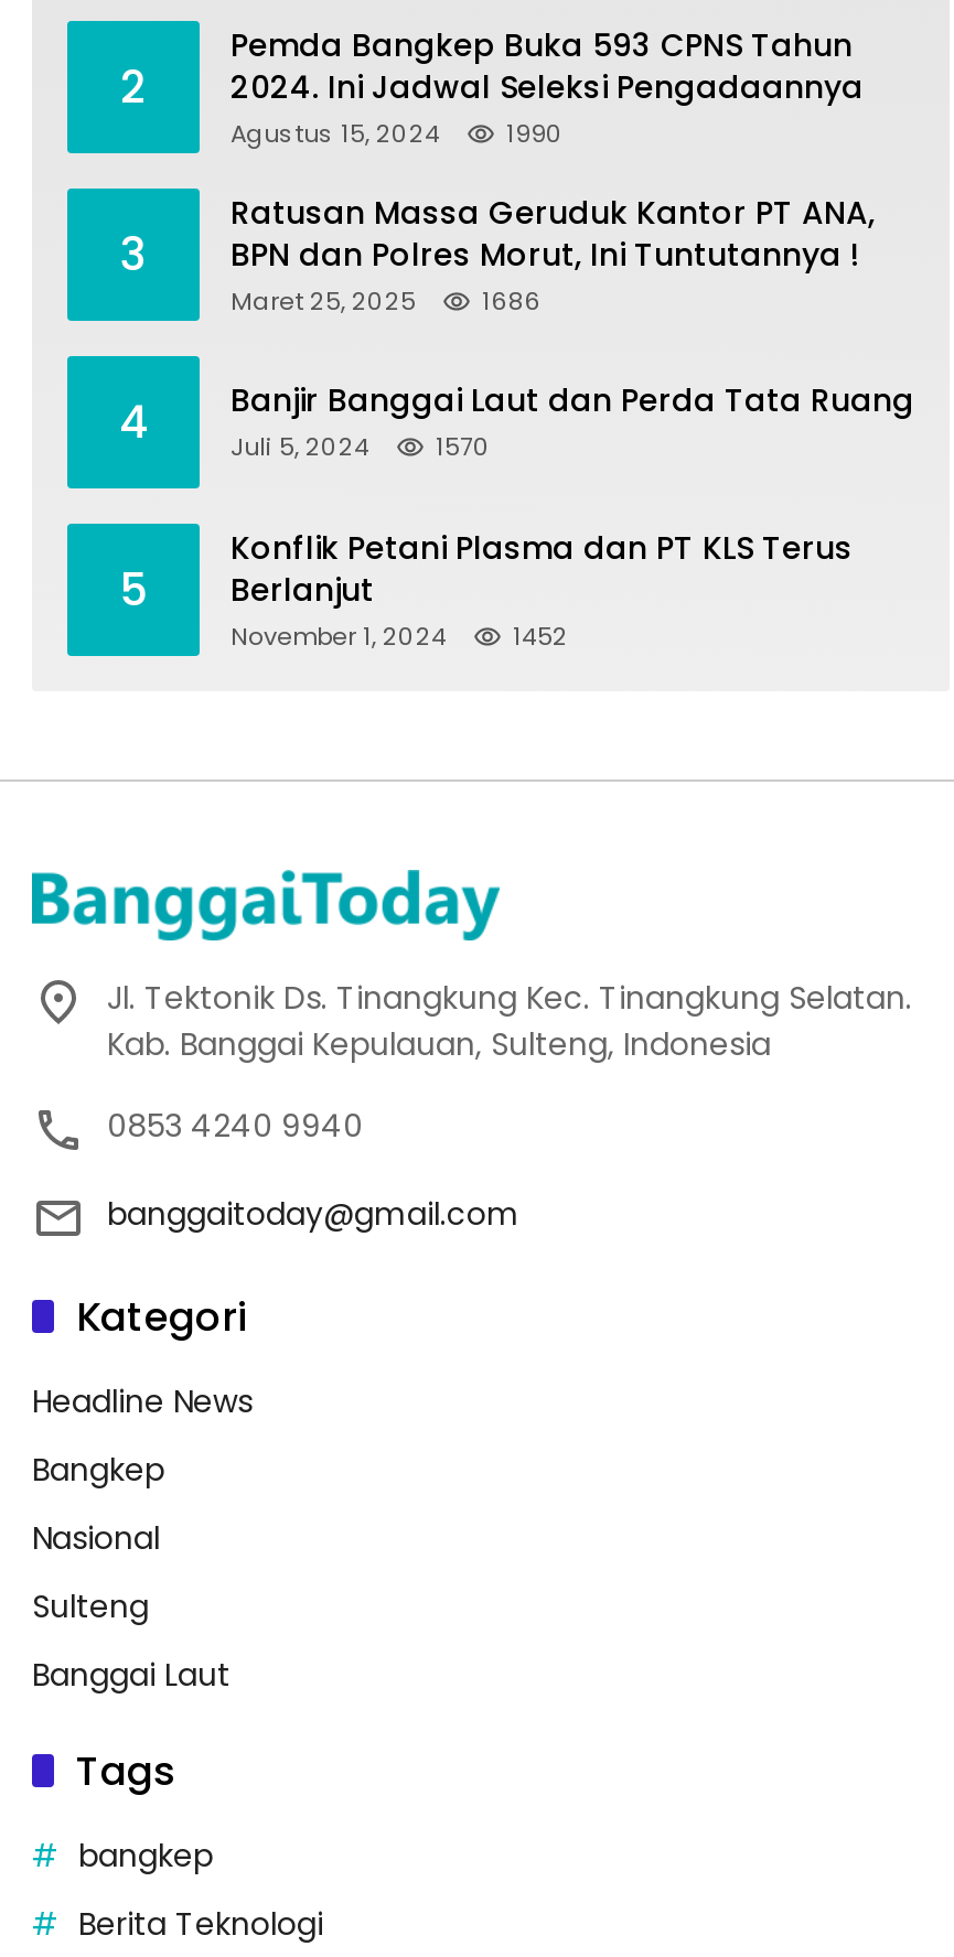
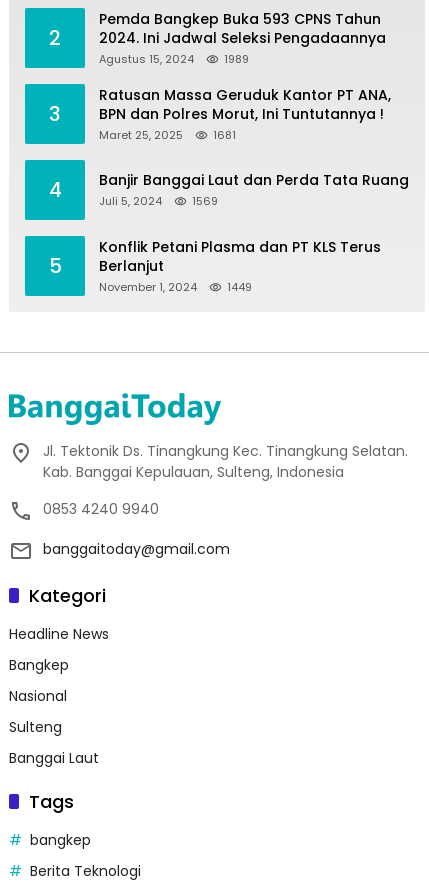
[231,116,564,151] Agustus 15, 2024 1990 -> [99,51,249,67] Agustus 15, 2024 1989
[231,283,542,318] Maret 25, 2025 1686 -> [99,127,236,143] Maret 25, 2025 1681
[231,430,491,465] Juli 5, 2024 1570 -> [99,193,218,209] Juli 5, 2024 1569
[231,618,568,654] November 1, 2024 1452 -> [99,279,252,295] November 1, 2024 1449

